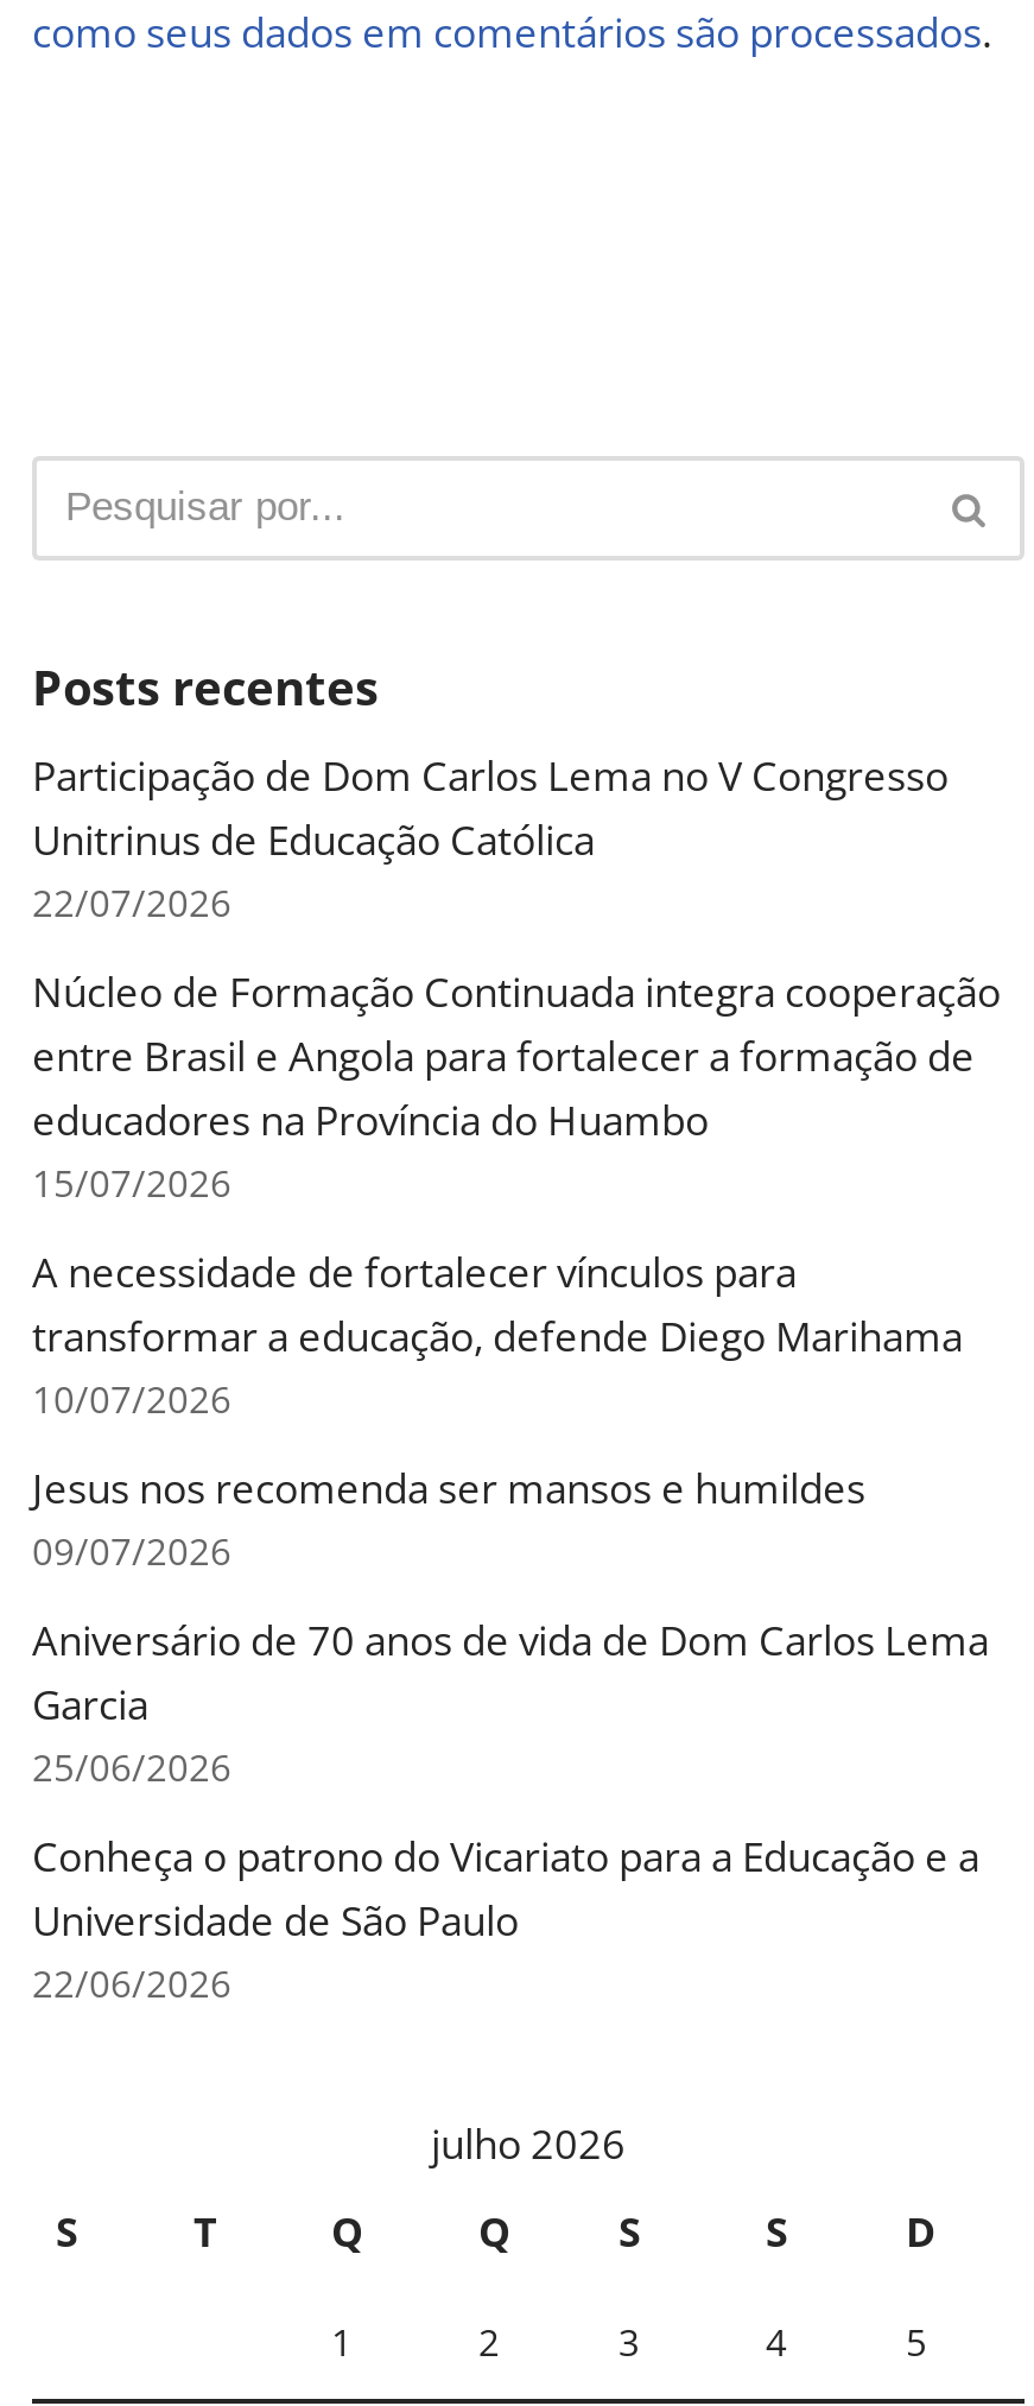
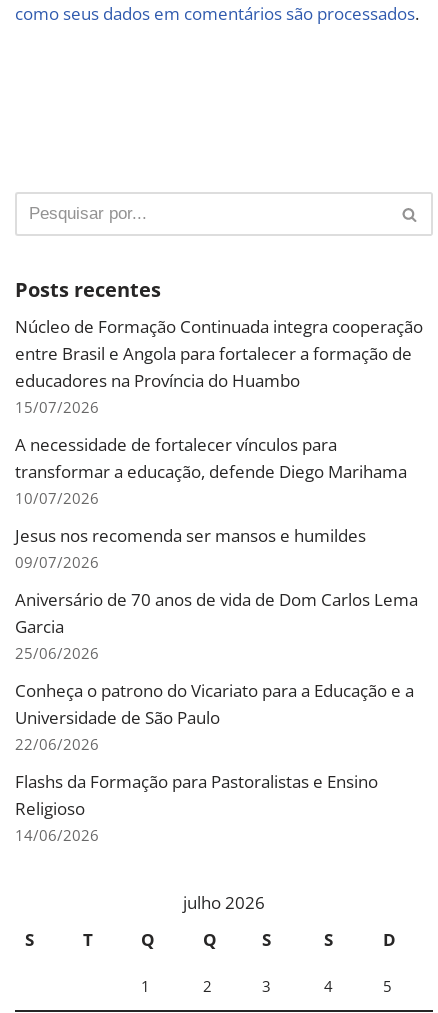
[32,748,949,926] Participação de Dom Carlos Lema no V Congresso | Unitrinus de Educação Católica | 22/07/2026 -> none
moved [32,964,1001,2007] -> [15,315,423,754]: Núcleo de Formação Continuada integra cooperação | entre Brasil e Angola para fortalecer a formação de | educadores na Província do Huambo | ... | Universidade de São Paulo | 22/06/2026
none -> [15,770,378,845] Flashs da Formação para Pastoralistas e Ensino | Religioso | 14/06/2026

